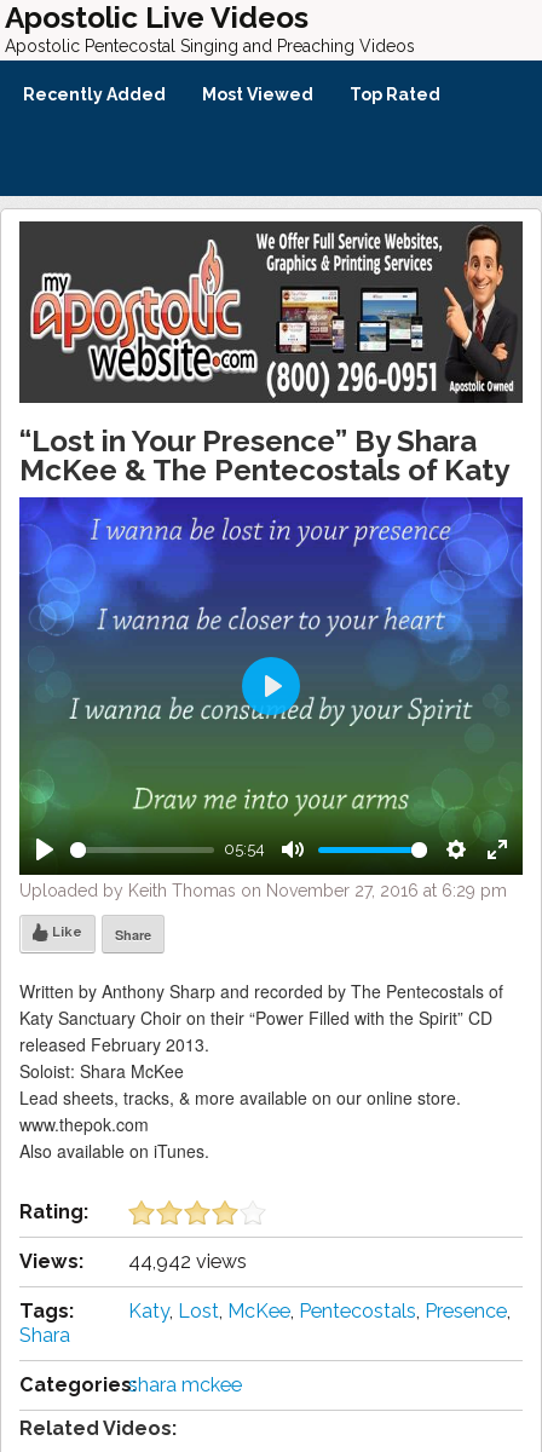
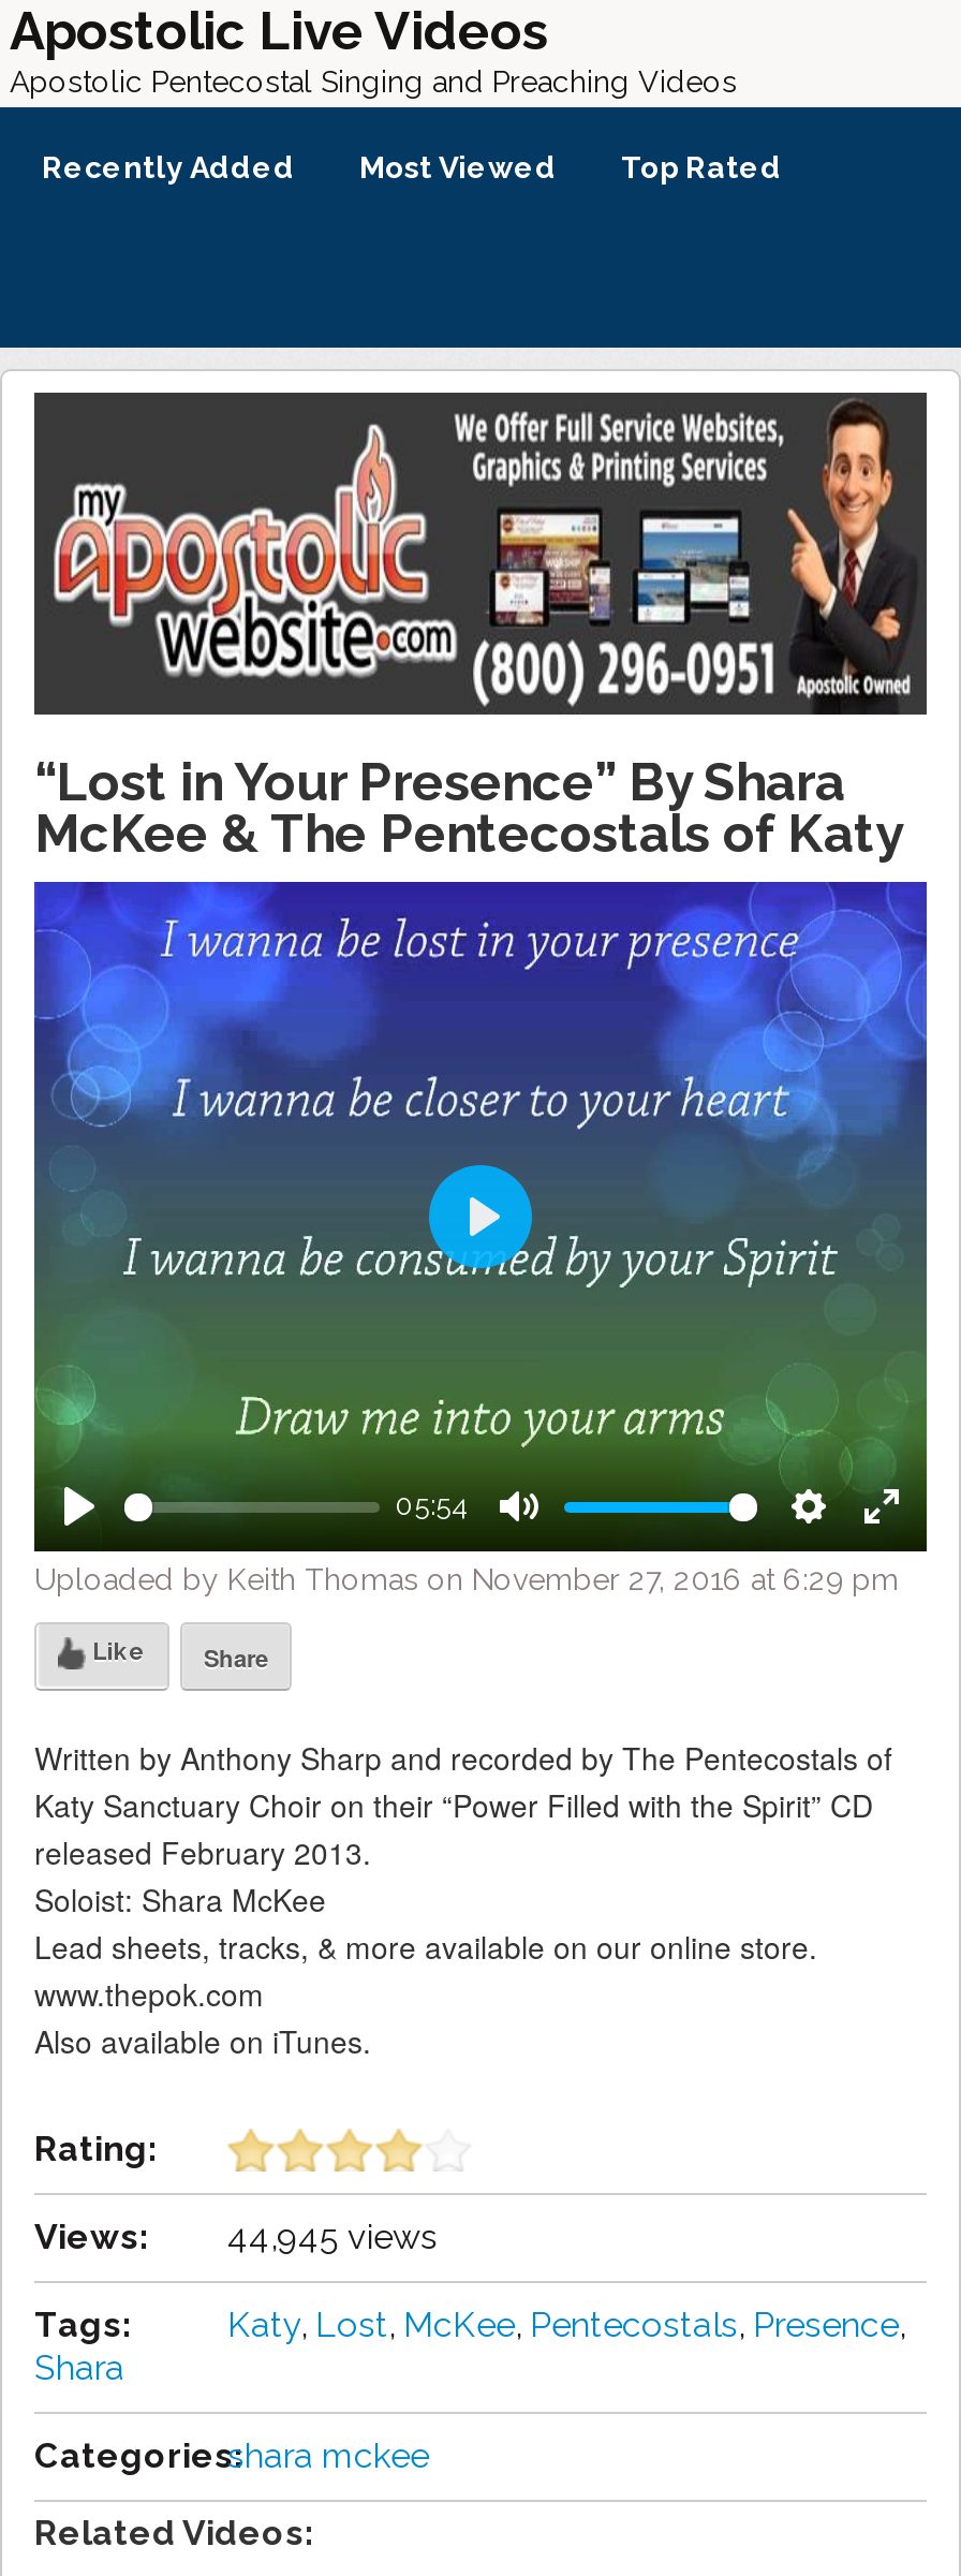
[19,1250,247,1273] Views: 44,942 views -> [34,2217,438,2258] Views: 44,945 views

